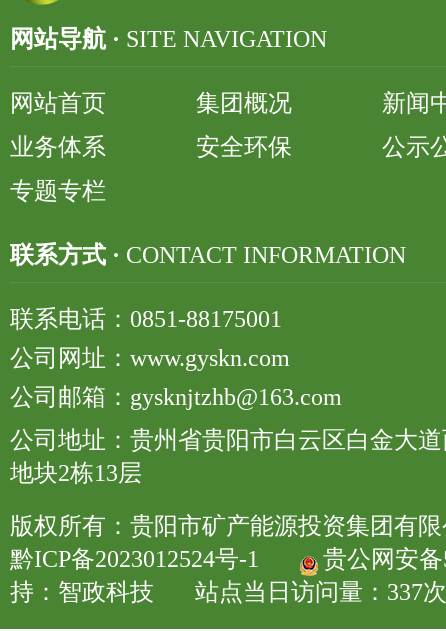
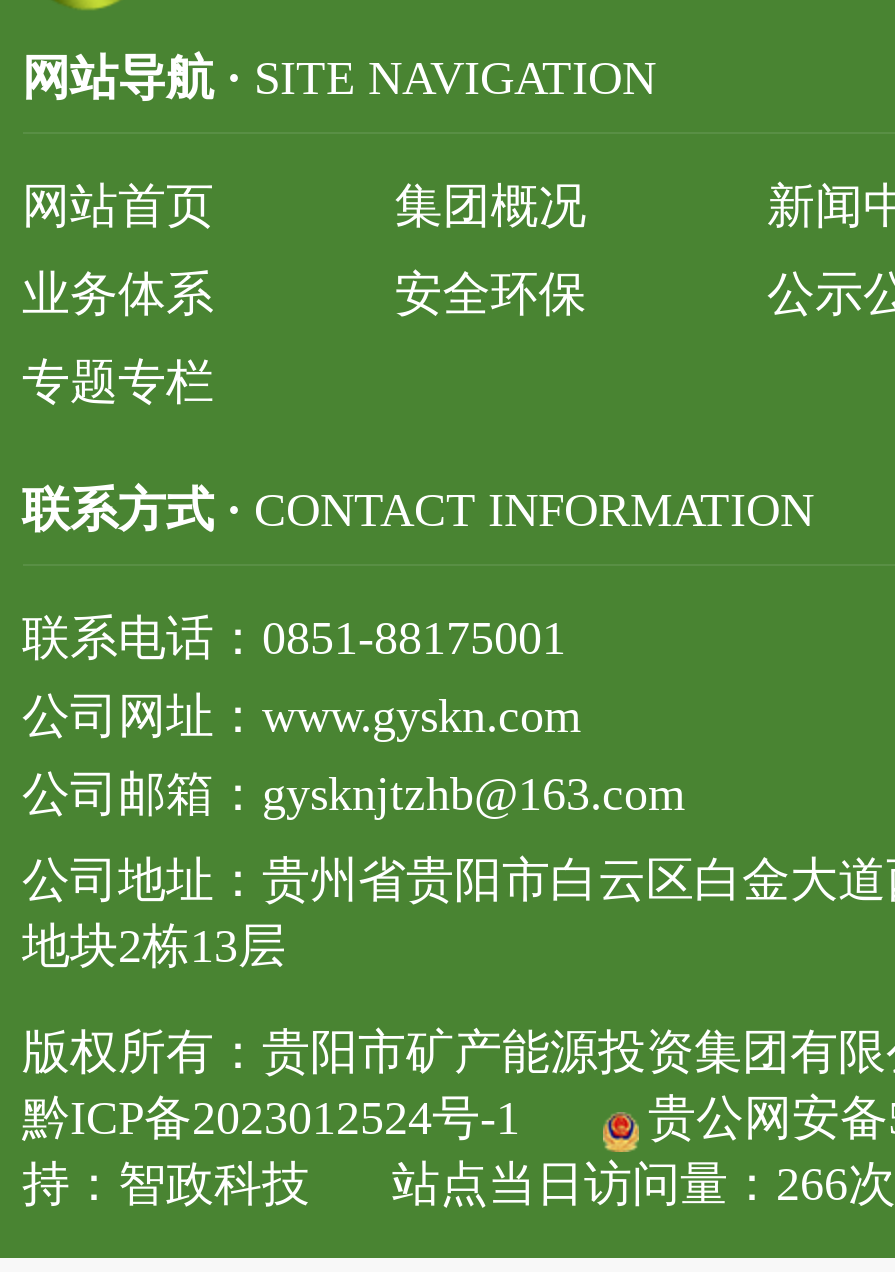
[194,579,446,605] 站点当日访问量：337次 -> [392,1158,895,1210] 站点当日访问量：266次

